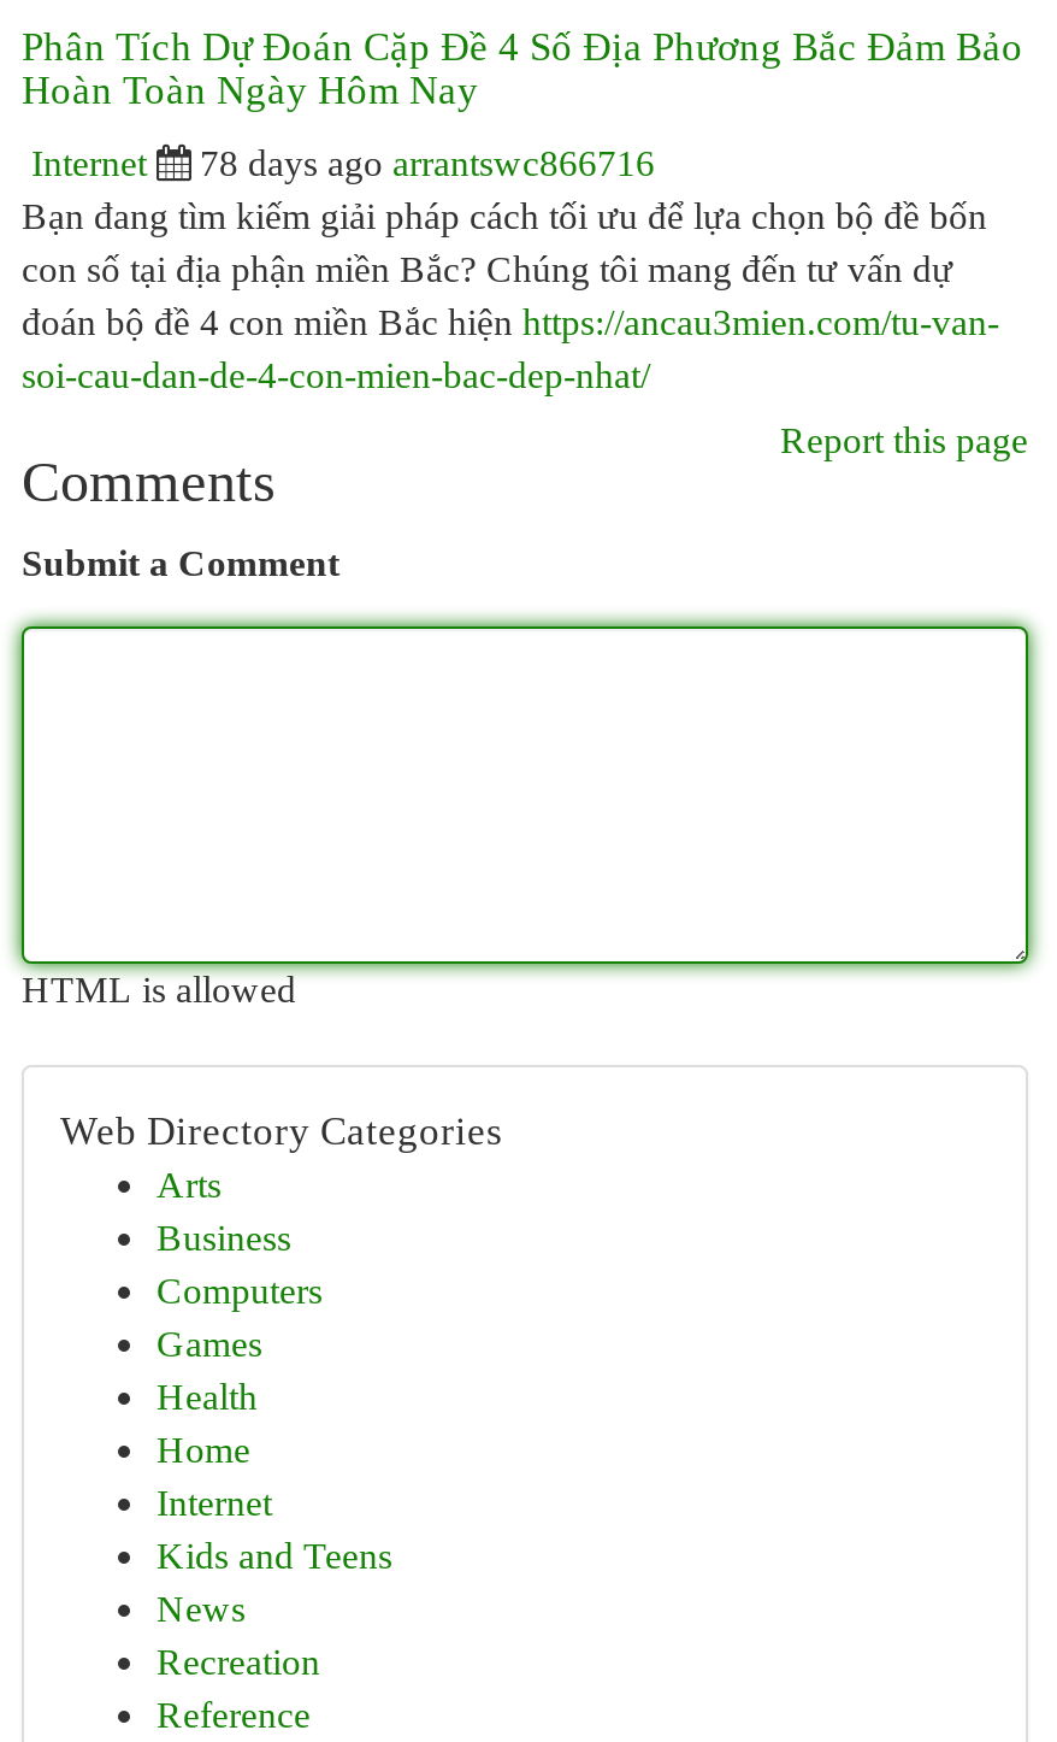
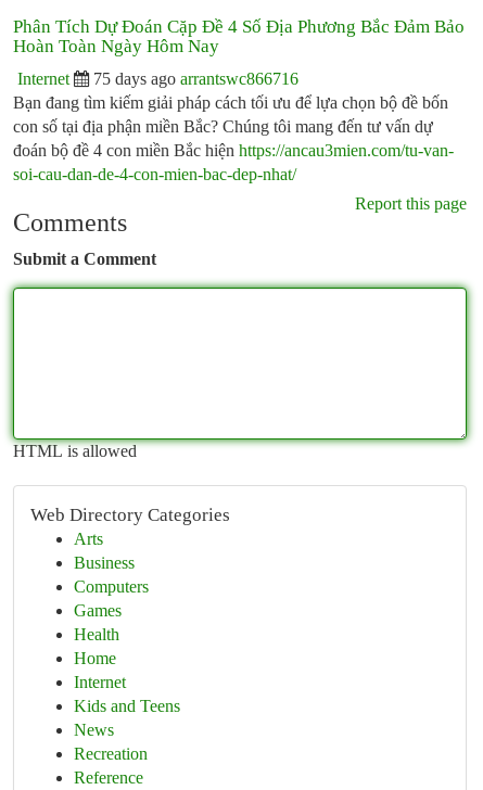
[200,142,655,183] 78 days ago arrantswc866716 -> [93,69,298,88] 75 days ago arrantswc866716

